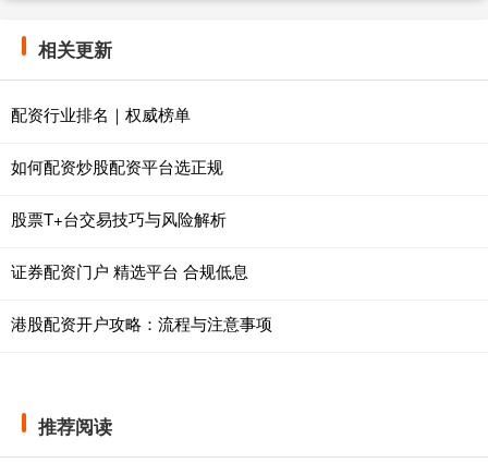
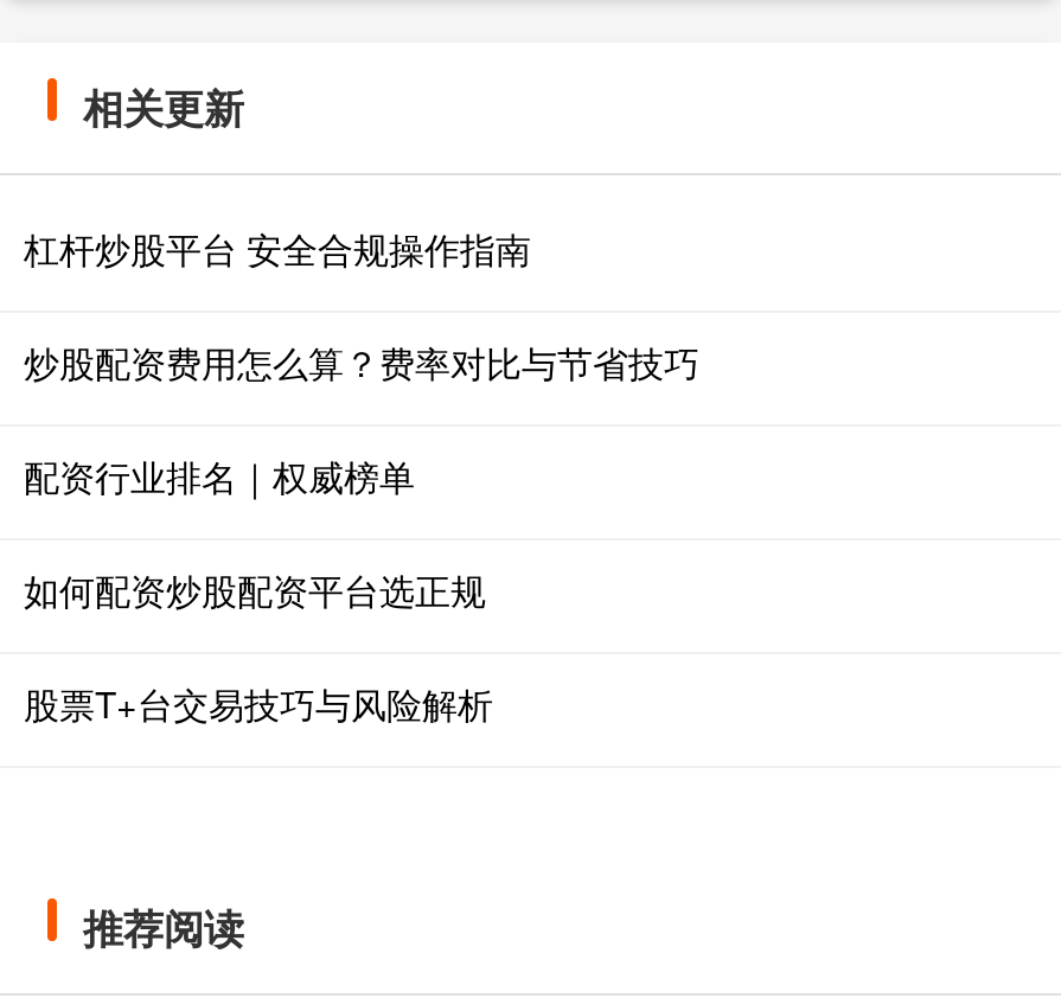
none -> [24,223,699,387] 杠杆炒股平台 安全合规操作指南 | 炒股配资费用怎么算？费率对比与节省技巧
moved [11,103,227,230] -> [24,451,493,728]: 配资行业排名｜权威榜单 | 如何配资炒股配资平台选正规 | 股票T+台交易技巧与风险解析
[11,259,272,335] 证券配资门户 精选平台 合规低息 | 港股配资开户攻略：流程与注意事项 -> none

